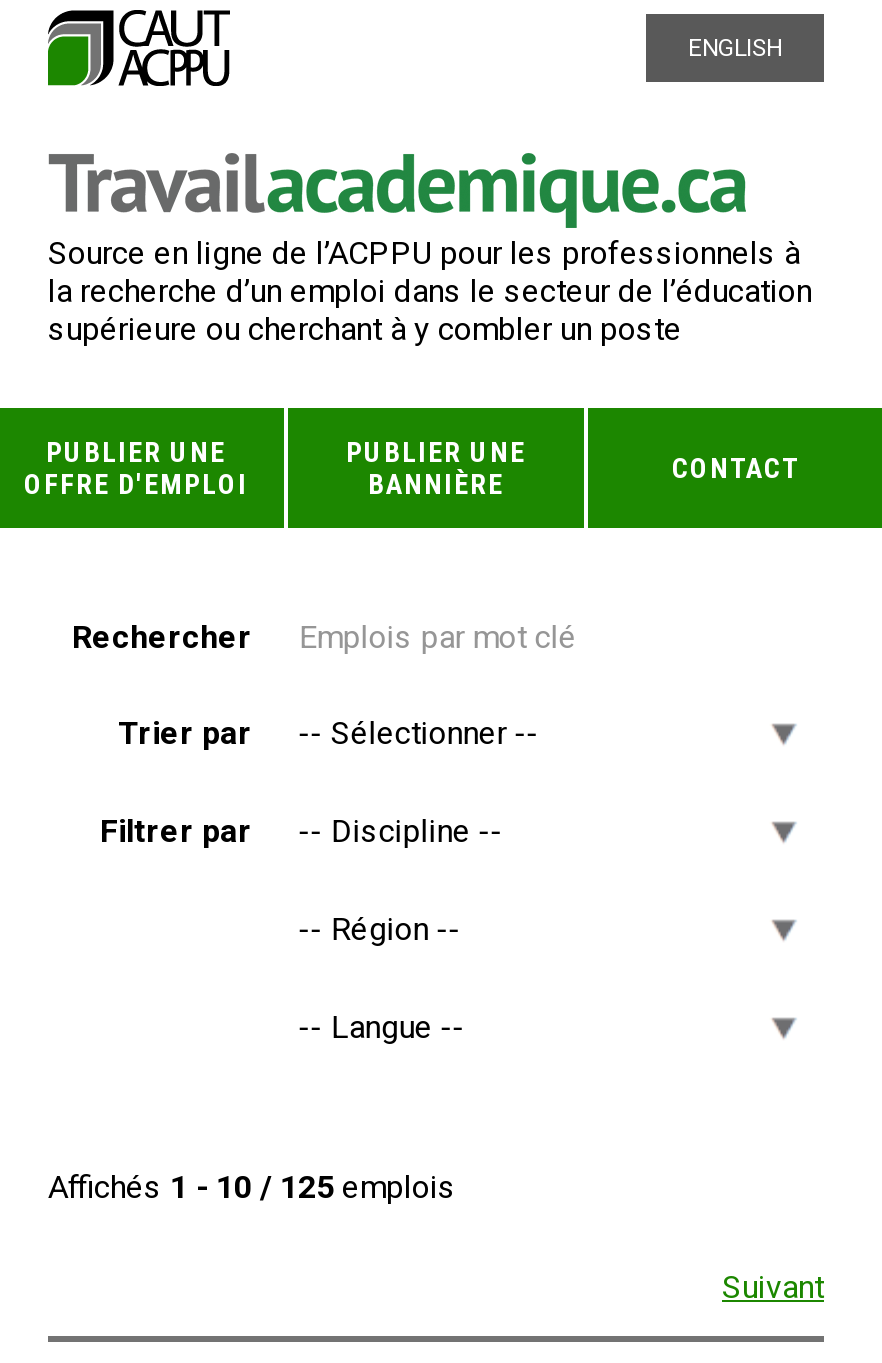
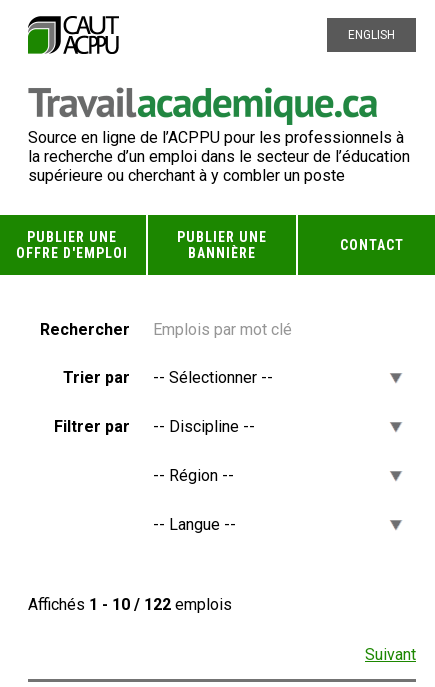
[48,1168,456,1206] Affichés 1 - 10 / 125 emplois -> [28,595,232,614] Affichés 1 - 10 / 122 emplois

